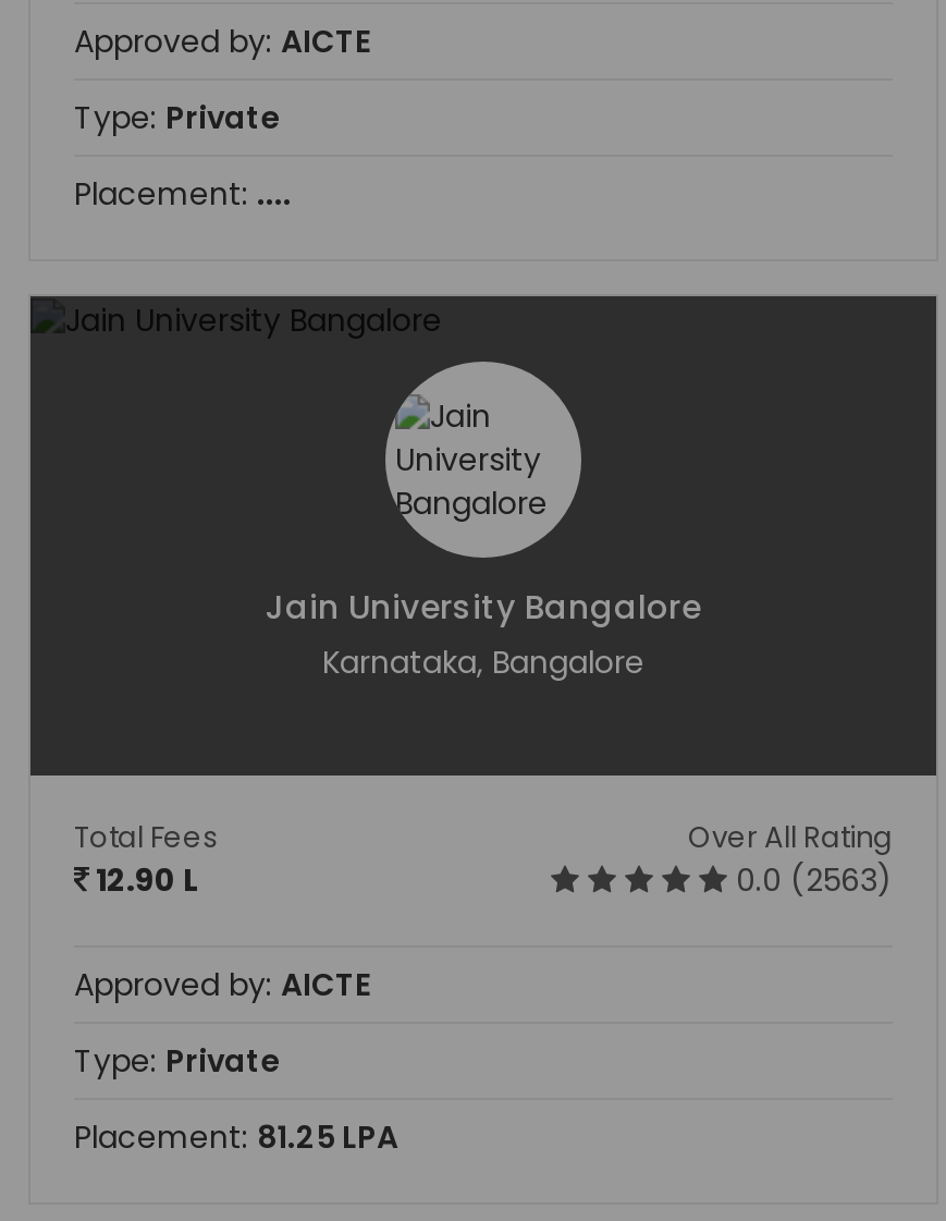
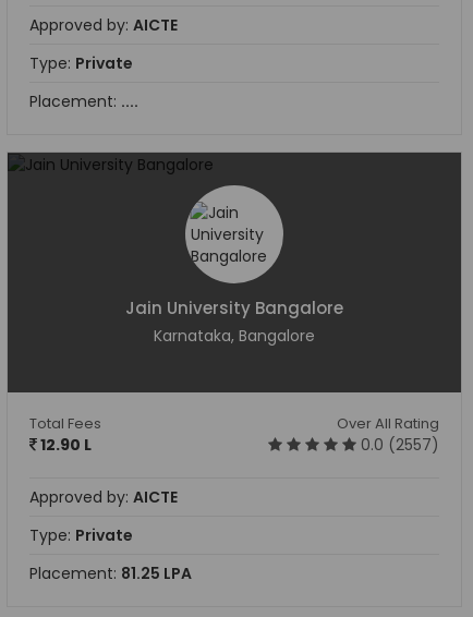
[736,859,893,902] 0.0 (2563) -> [361,434,439,456] 0.0 (2557)

